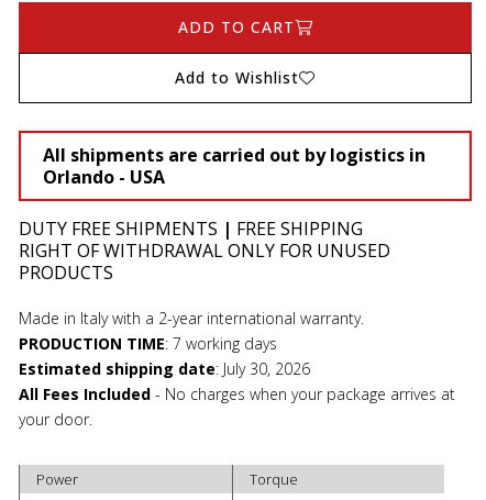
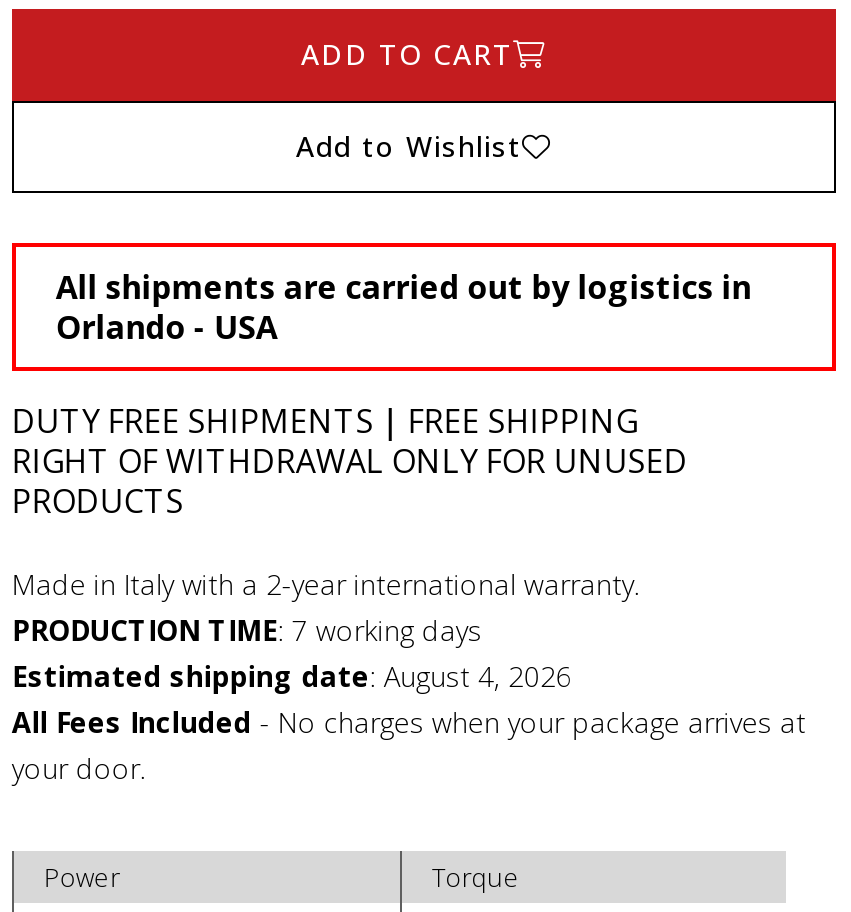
[19,358,310,379] Estimated shipping date: July 30, 2026 -> [12,656,572,694] Estimated shipping date: August 4, 2026

